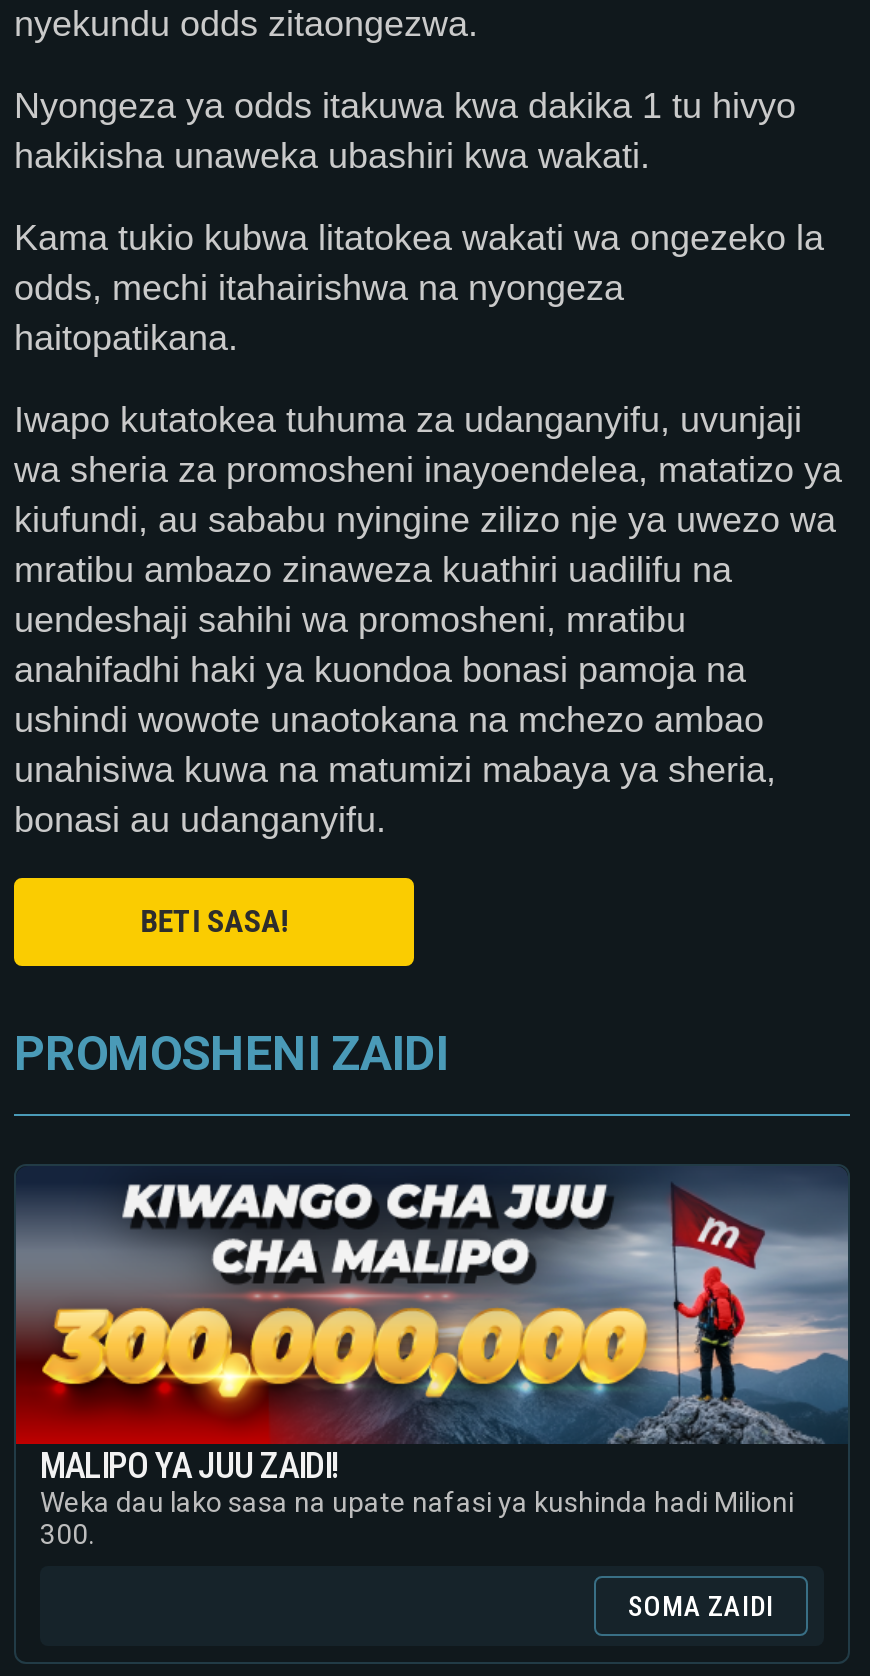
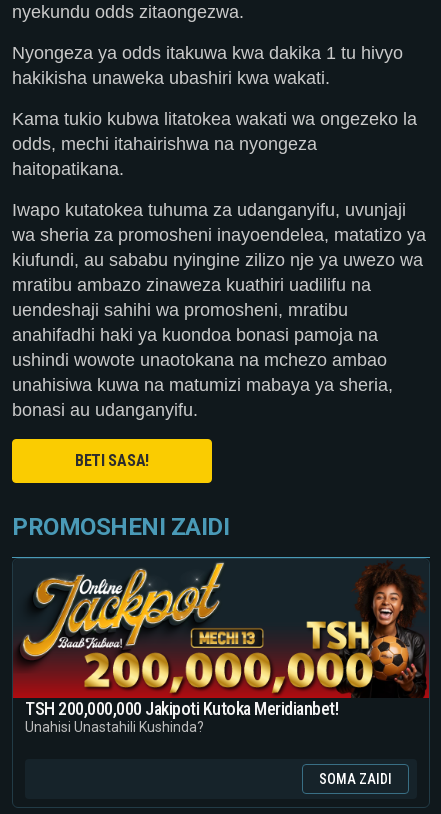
[16,1170,850,1550] [image] | MALIPO YA JUU ZAIDI! | Weka dau lako sasa na upate nafasi ya kushinda hadi Milioni | 300. -> [14,562,430,735] [image] | TSH 200,000,000 Jakipoti Kutoka Meridianbet! | Unahisi Unastahili Kushinda?

